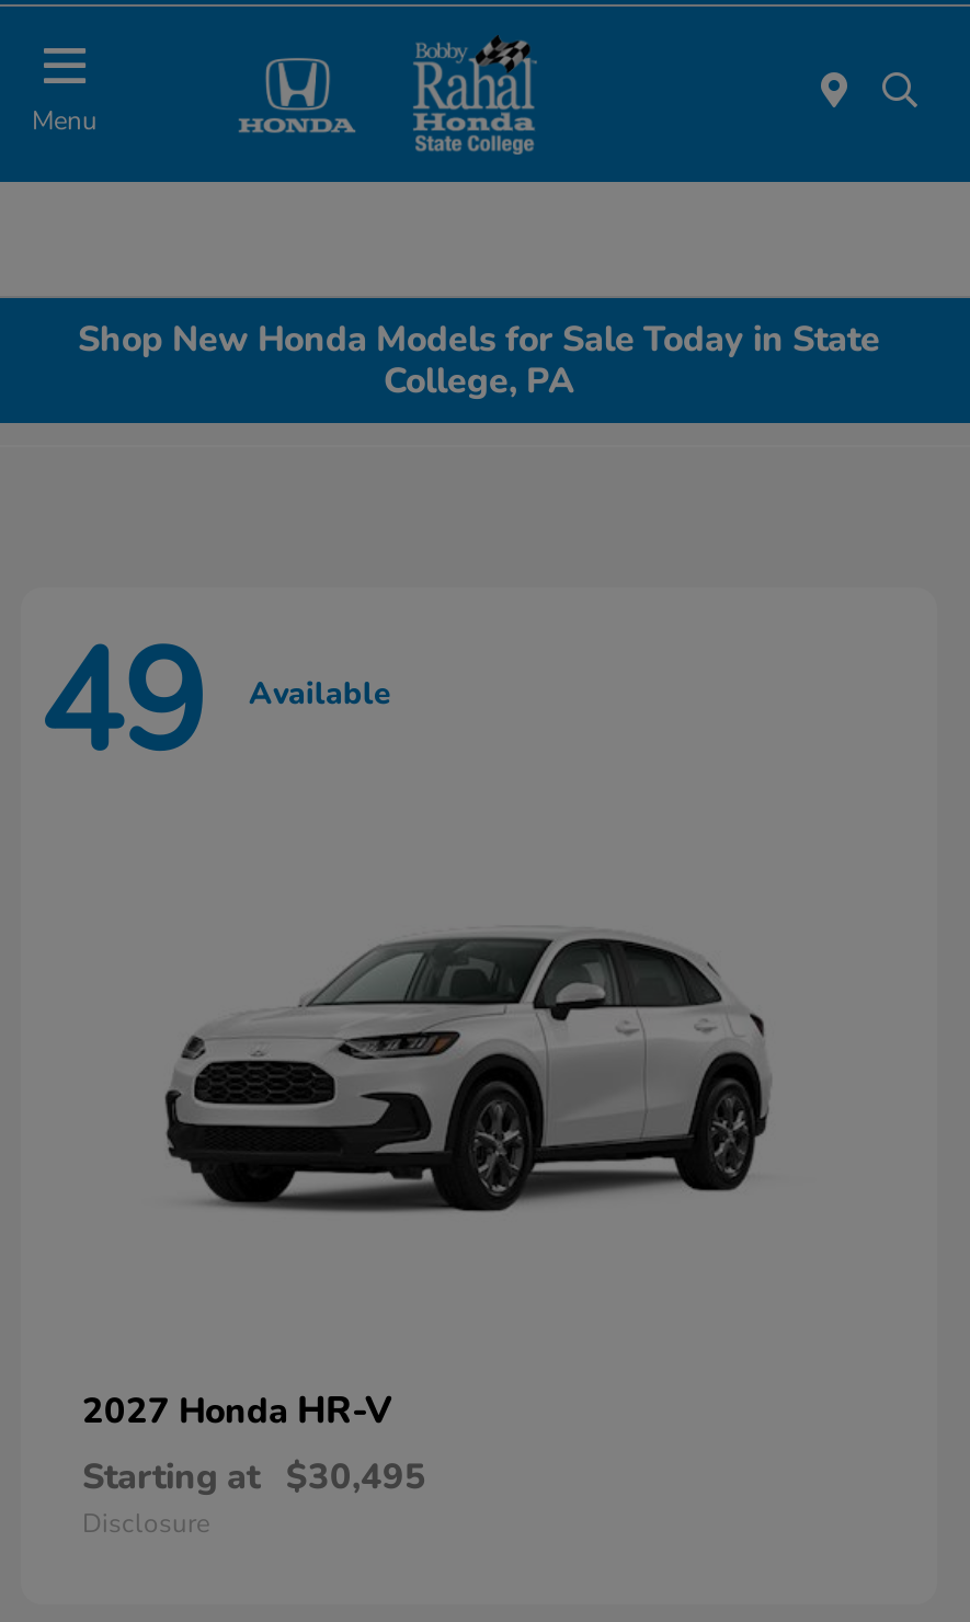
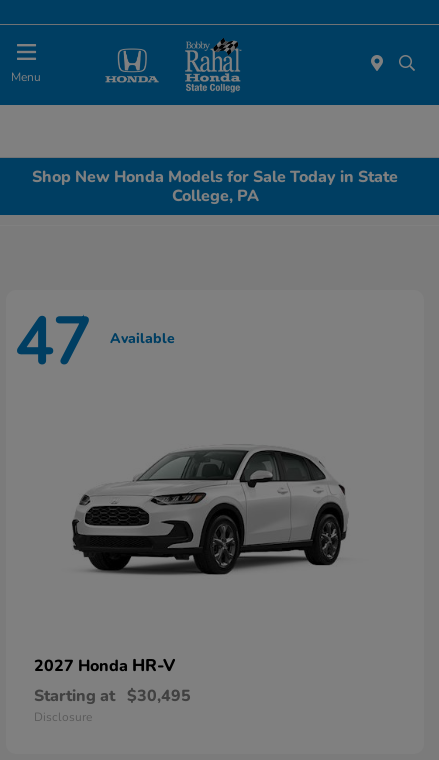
[38,606,391,799] 49 Available -> [14,299,175,387] 47 Available

